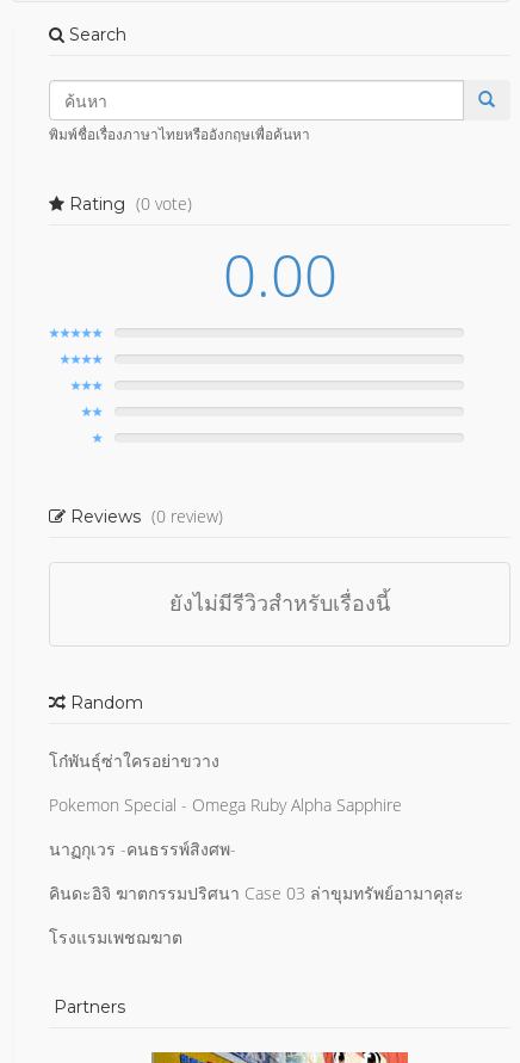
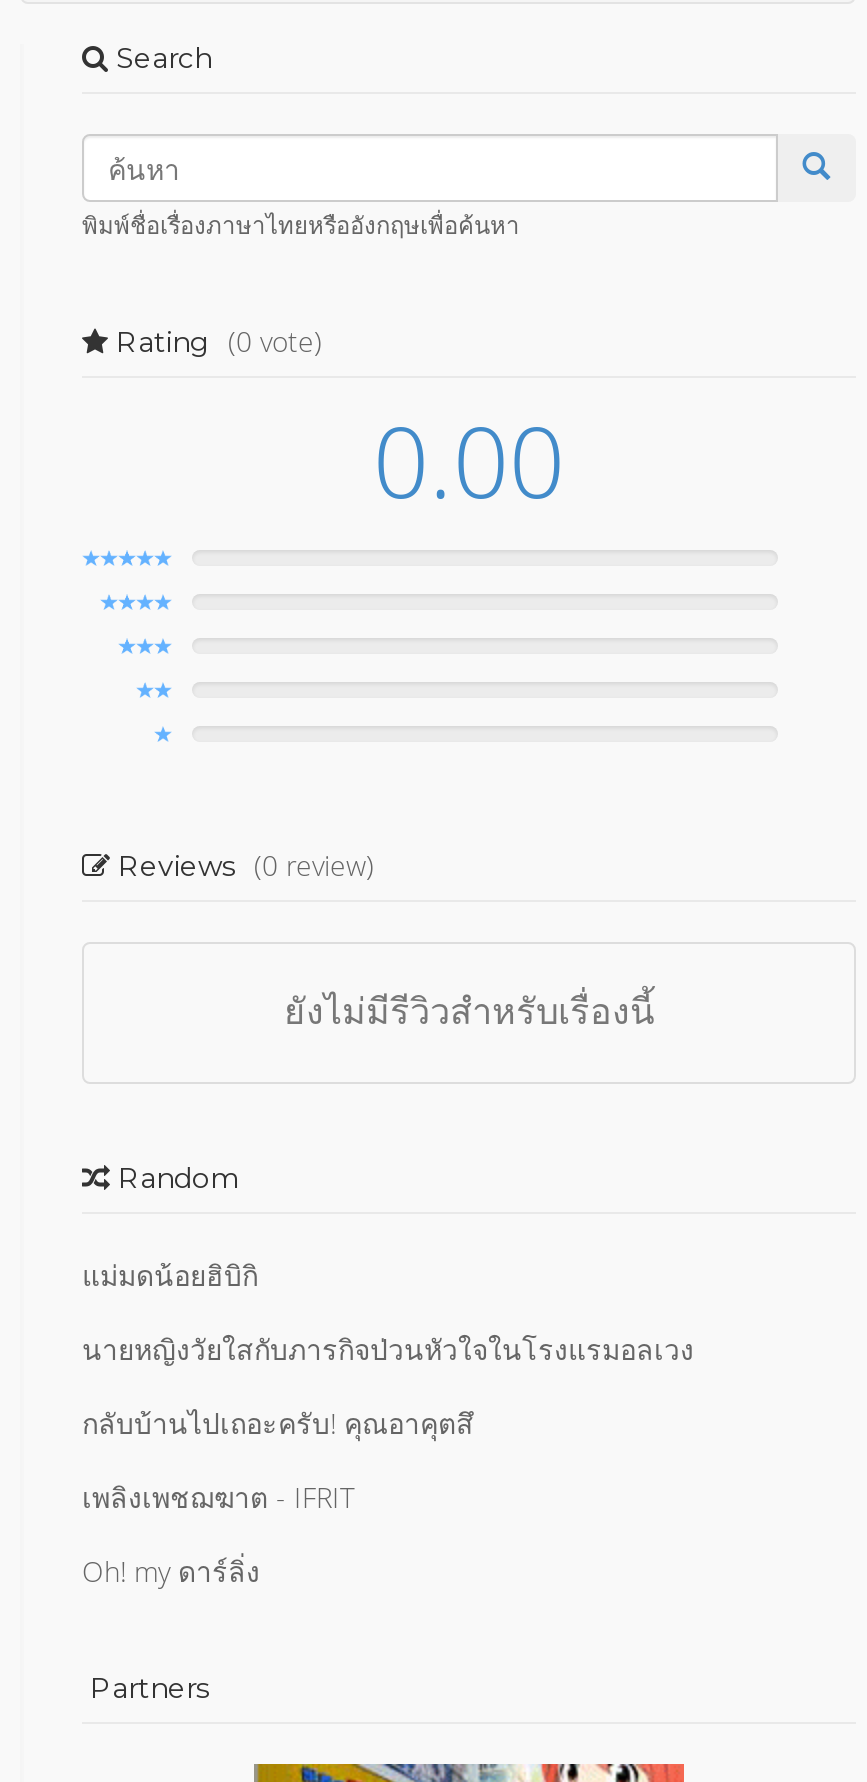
[49,749,219,772] โก๋พันธุ์ซ่าใครอย่าขวาง -> [82,1256,258,1294] แม่มดน้อยฮิบิกิ
[49,793,402,816] Pokemon Special - Omega Ruby Alpha Sapphire -> [82,1330,694,1368] นายหญิงวัยใสกับภารกิจป่วนหัวใจในโรงแรมอลเวง
[49,838,236,860] นาฏกุเวร -คนธรรพ์สิงศพ- -> [82,1404,474,1442] กลับบ้านไปเถอะครับ! คุณอาคุตสึ
[49,882,464,904] คินดะอิจิ ฆาตกรรมปริศนา Case 03 ล่าขุมทรัพย์อามาคุสะ -> [82,1478,354,1516] เพลิงเพชฌฆาต - IFRIT
[49,926,182,948] โรงแรมเพชฌฆาต -> [82,1552,260,1590] Oh! my ดาร์ลิ่ง

